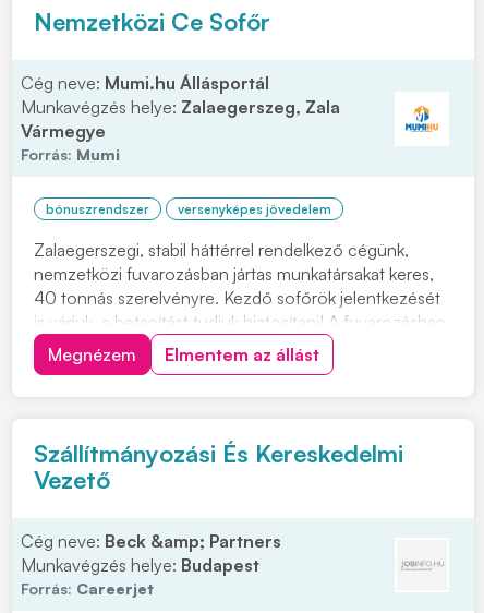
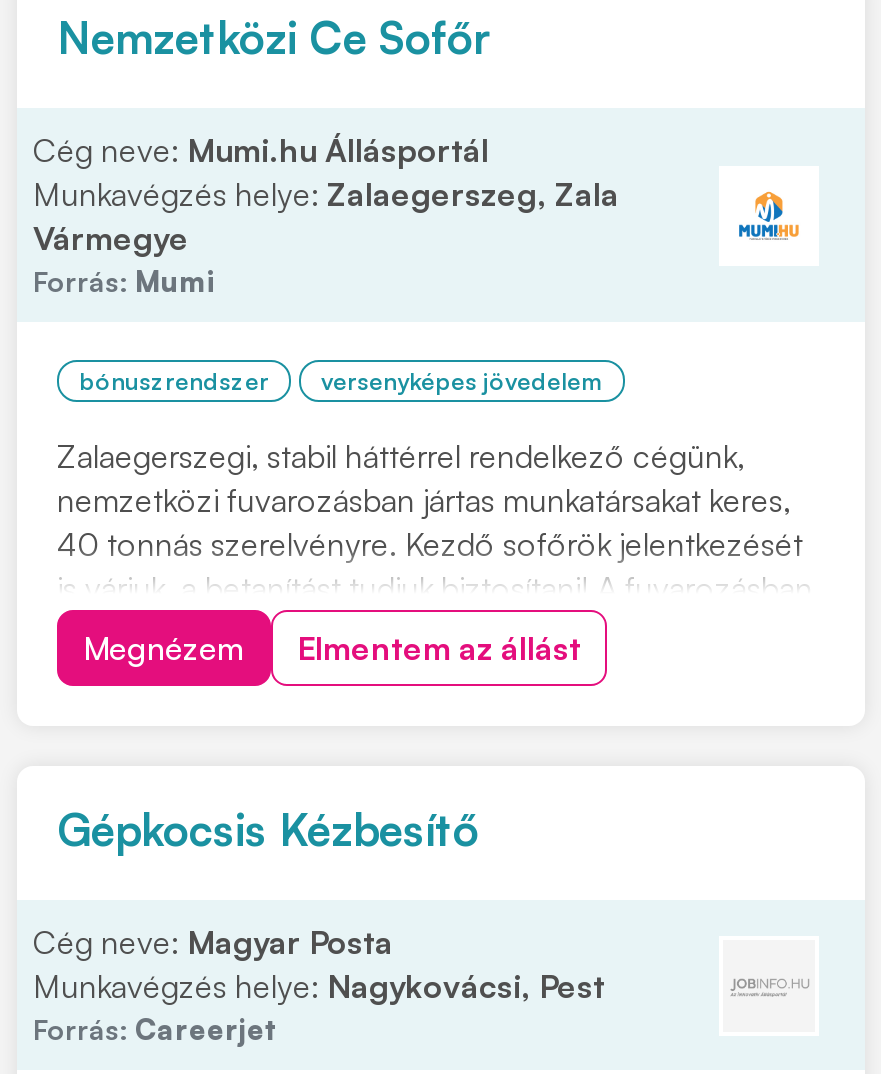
[34,439,403,494] Szállítmányozási És Kereskedelmi | Vezető -> [57,802,479,856] Gépkocsis Kézbesítő
[21,530,281,576] Cég neve: Beck &amp; Partners | Munkavégzés helye: Budapest -> [33,922,605,1006] Cég neve: Magyar Posta | Munkavégzés helye: Nagykovácsi, Pest

